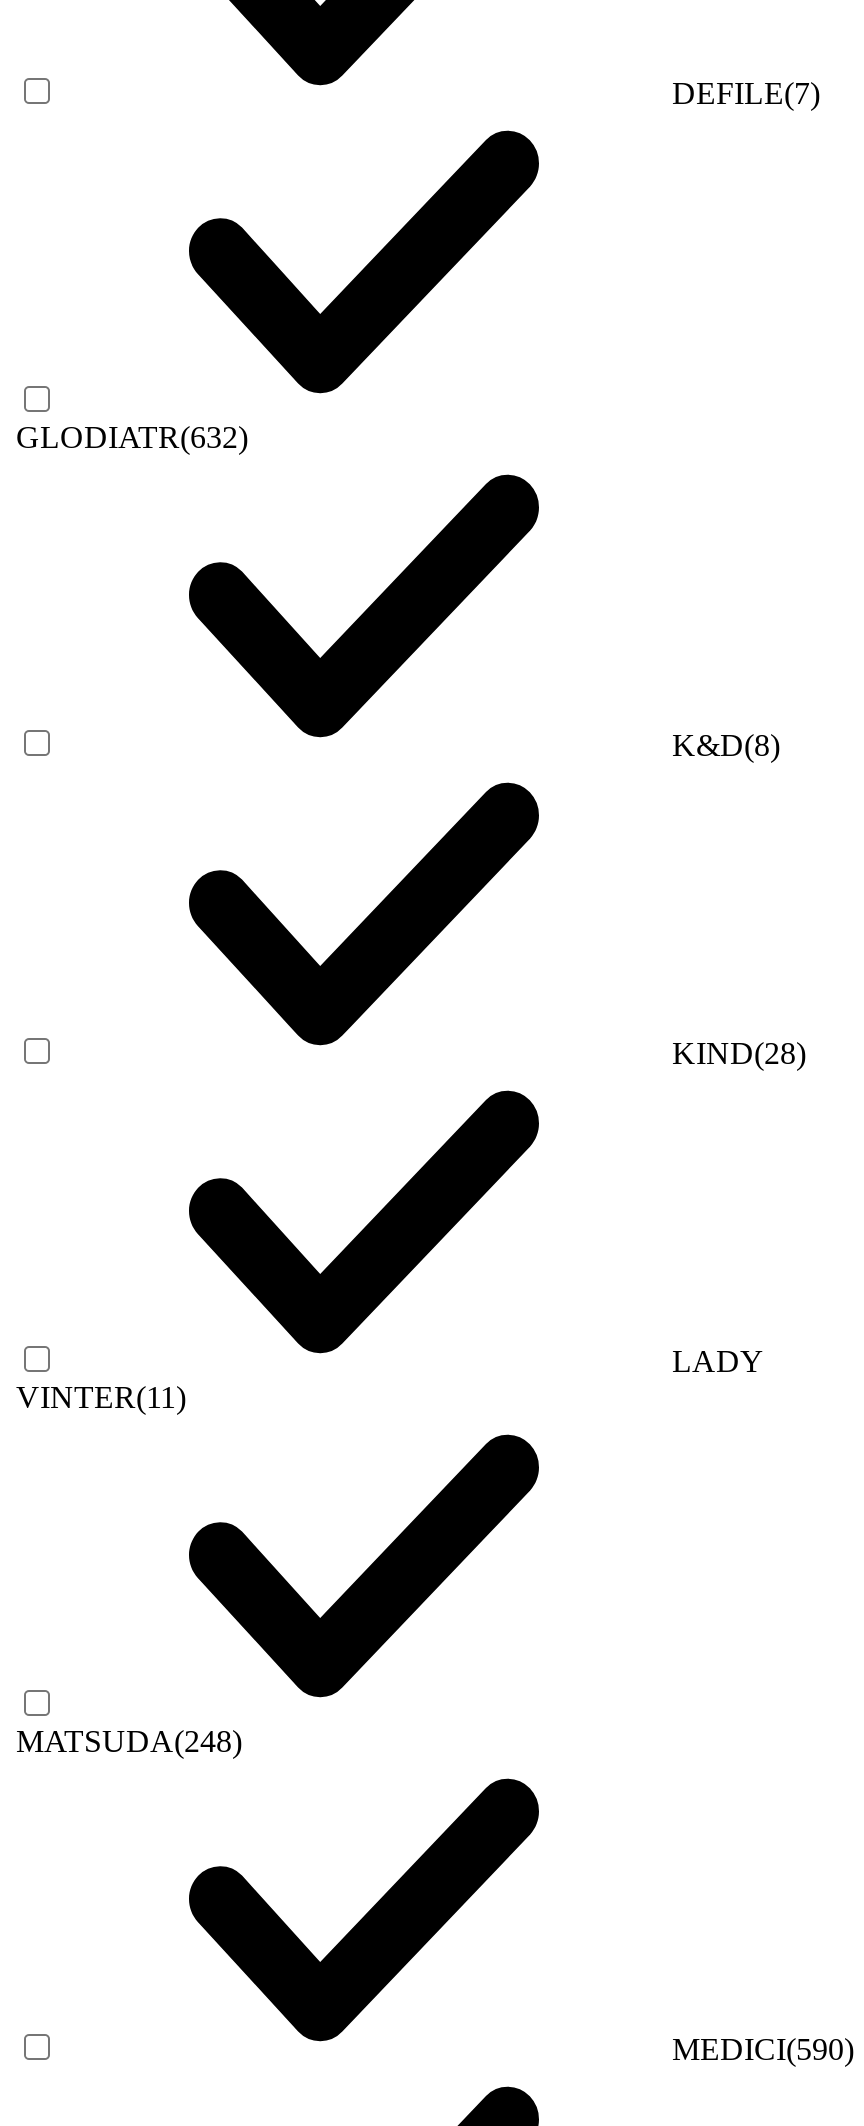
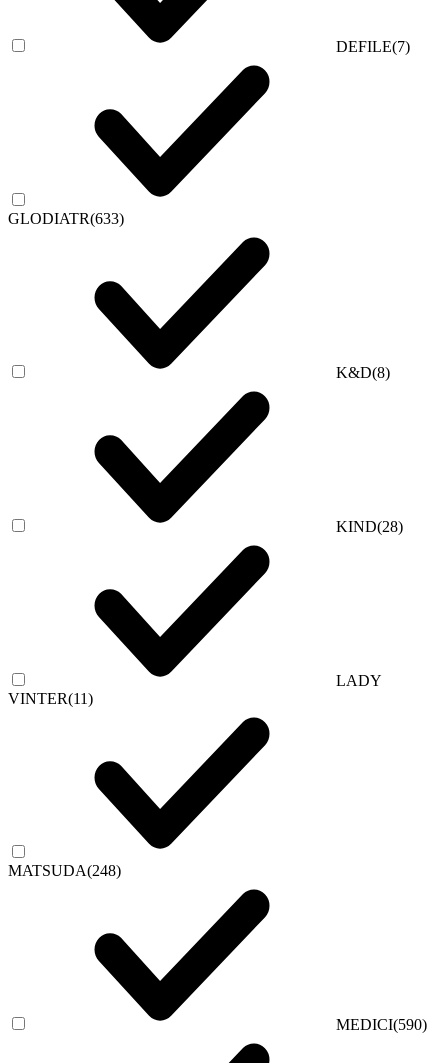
[16,420,248,454] GLODIATR(632) -> [8,210,124,227] GLODIATR(633)

